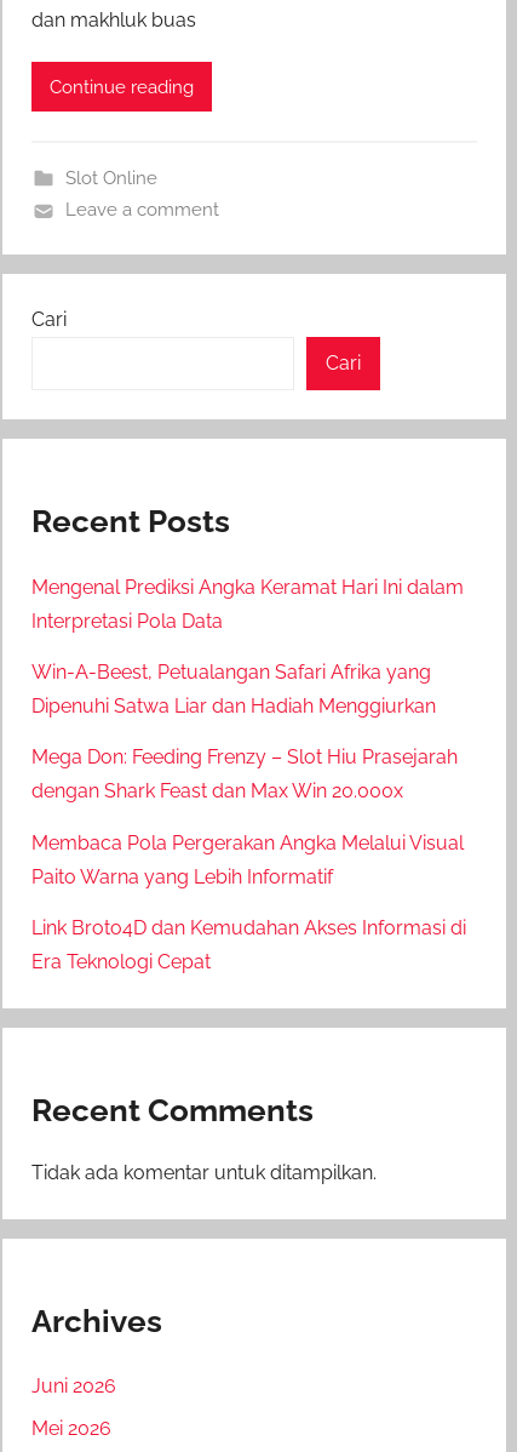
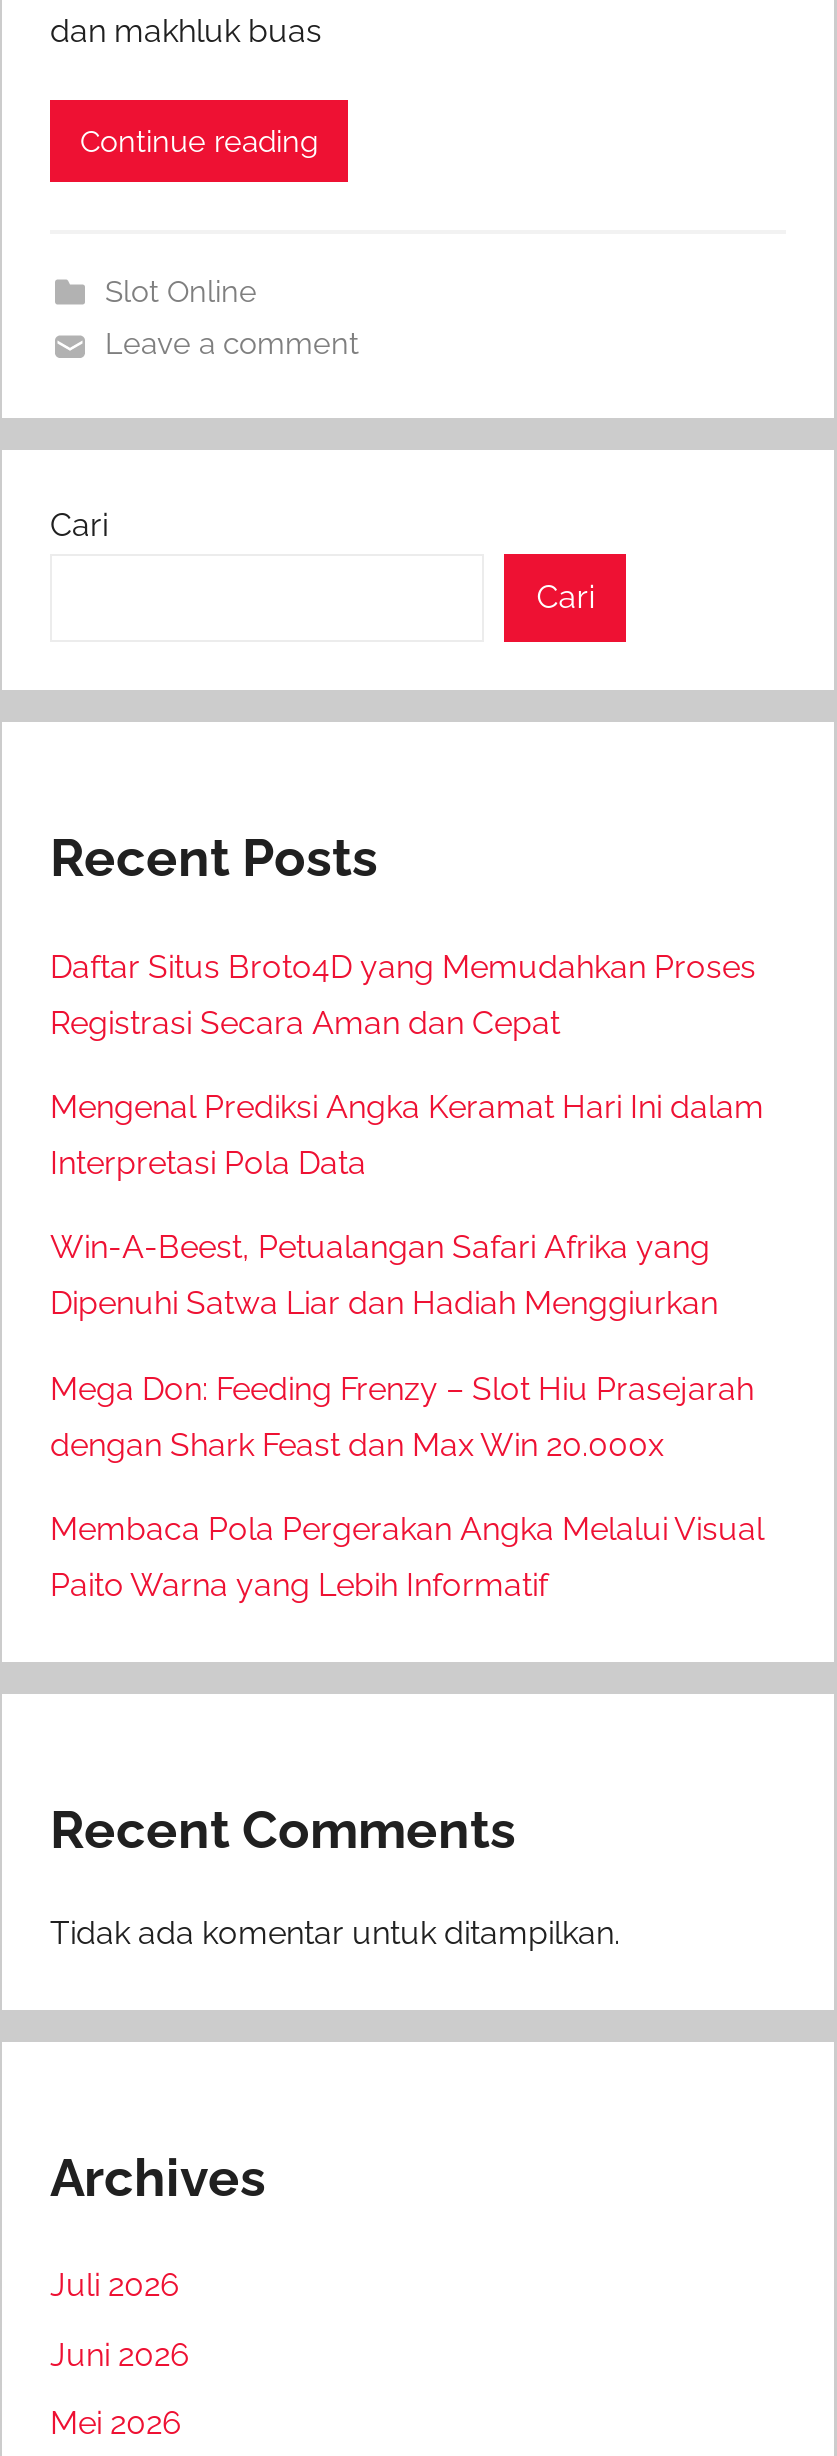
none -> [50,947,756,1041] Daftar Situs Broto4D yang Memudahkan Proses | Registrasi Secara Aman dan Cepat
moved [31,575,464,888] -> [50,1088,764,1604]: Mengenal Prediksi Angka Keramat Hari Ini dalam | Interpretasi Pola Data | Win-A-Beest, Petualangan Safari Afrika yang | Dipenuhi Satwa Liar dan Hadiah Menggiurkan | Mega Don: Feeding Frenzy – Slot Hiu Prasejarah | dengan Shark Feast dan Max Win 20.000x | Membaca Pola Pergerakan Angka Melalui Visual | Paito Warna yang Lebih Informatif
[31,917,466,973] Link Broto4D dan Kemudahan Akses Informasi di | Era Teknologi Cepat -> none
none -> [50,2267,180,2305] Juli 2026

